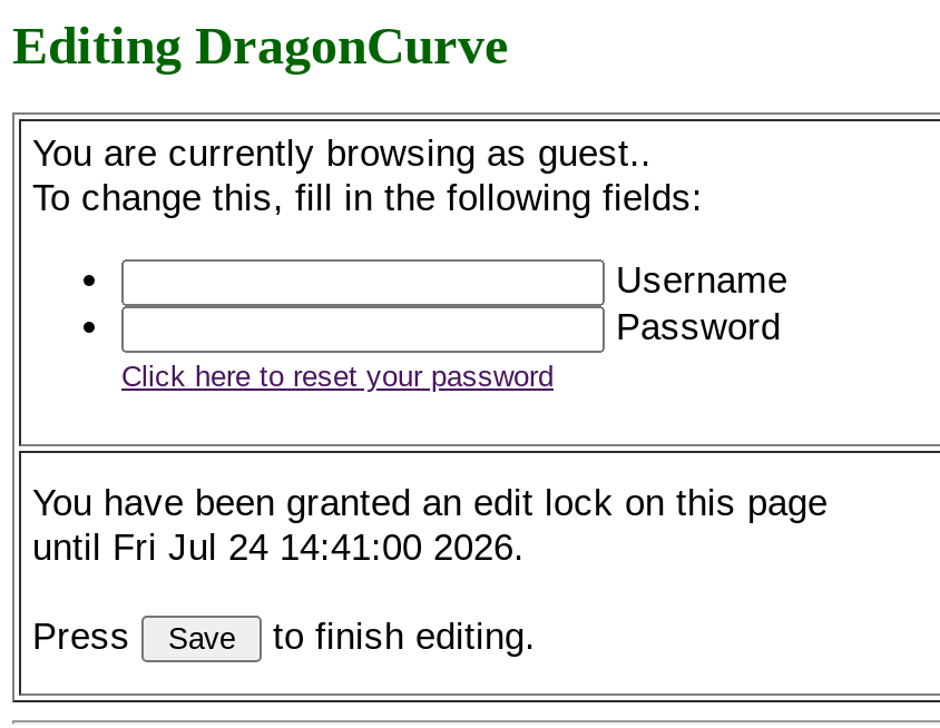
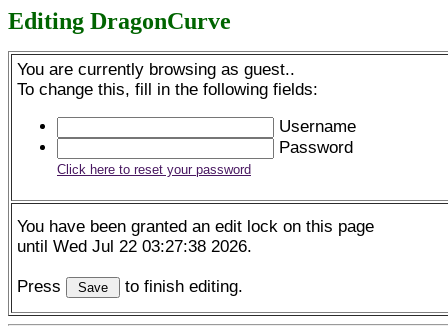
[32,527,525,569] until Fri Jul 24 14:41:00 2026. -> [17,237,252,256] until Wed Jul 22 03:27:38 2026.

